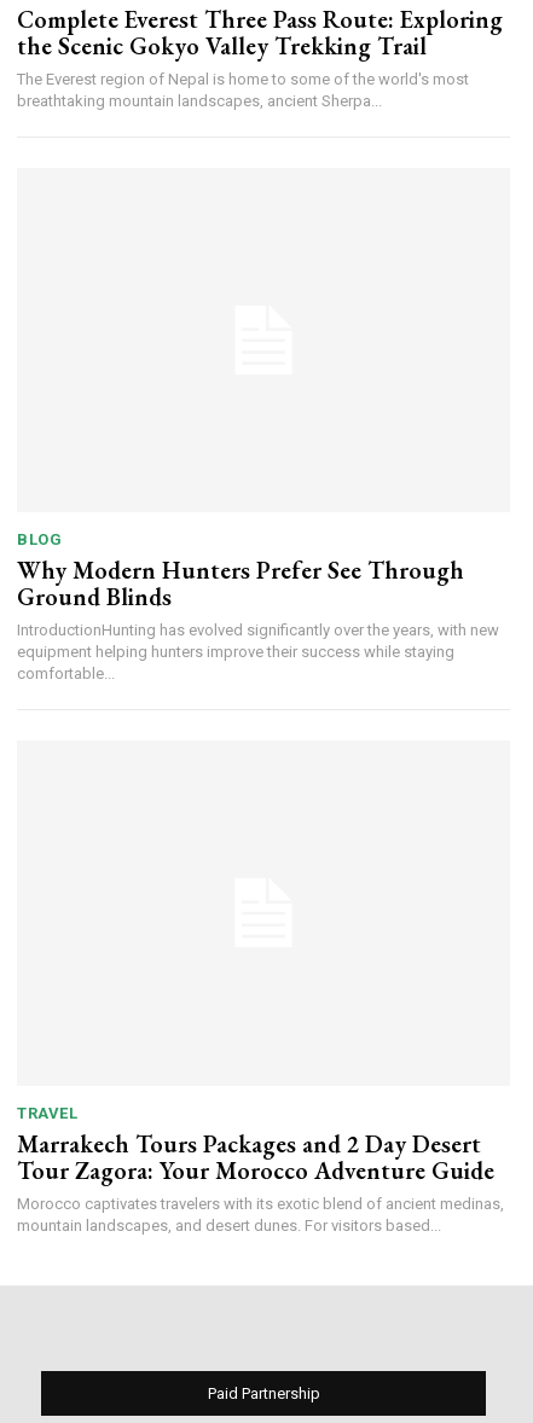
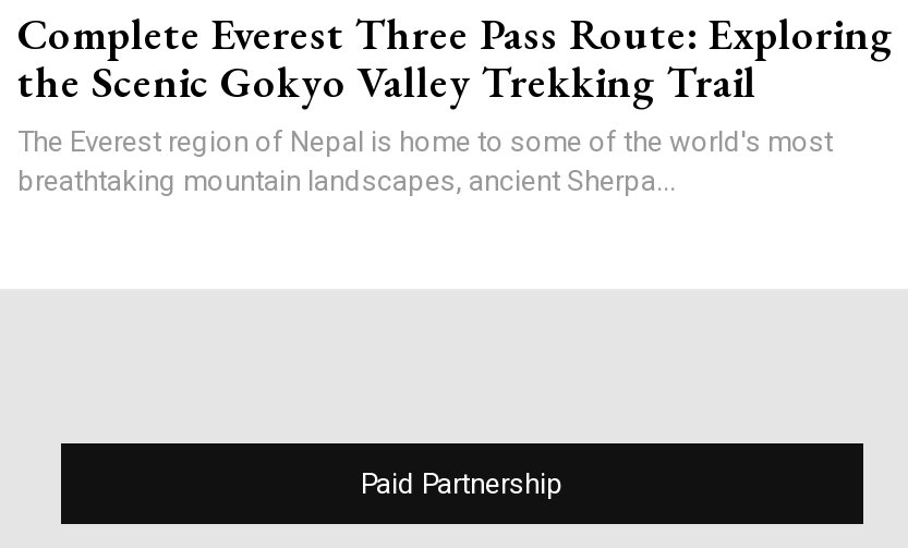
[17,530,499,683] BLOG | Why Modern Hunters Prefer See Through | Ground Blinds | IntroductionHunting has evolved significantly over the years, with new | equipment helping hunters improve their success while staying | comfortable... -> none
[17,1104,504,1234] TRAVEL | Marrakech Tours Packages and 2 Day Desert | Tour Zagora: Your Morocco Adventure Guide | Morocco captivates travelers with its exotic blend of ancient medinas, | mountain landscapes, and desert dunes. For visitors based... -> none

